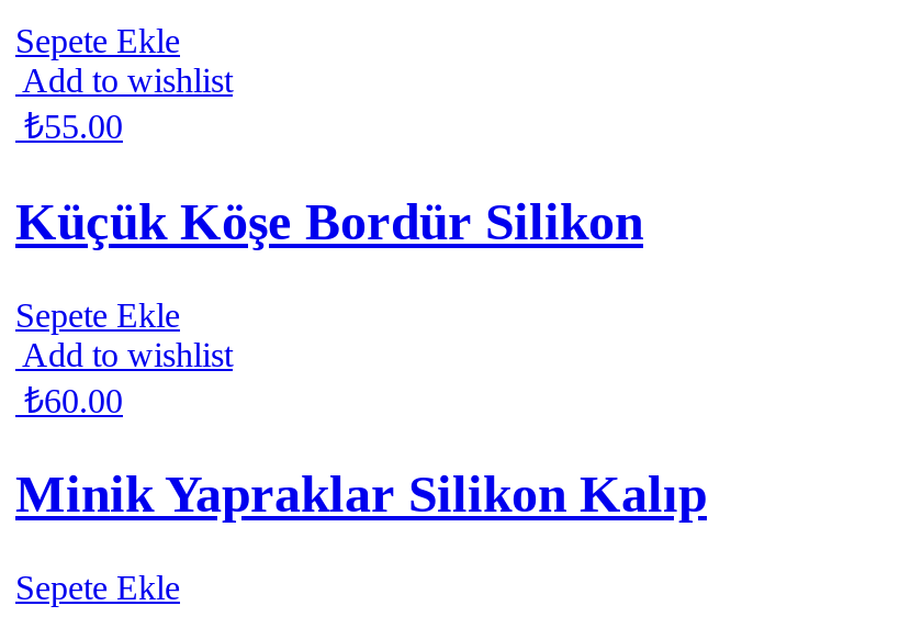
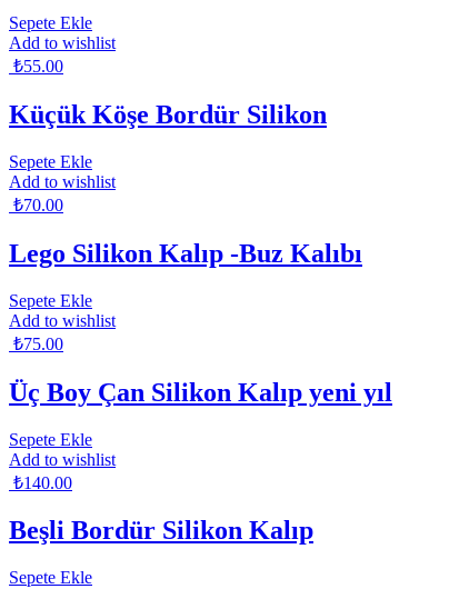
[15,381,707,523] ₺60.00 | Minik Yapraklar Silikon Kalıp -> [9,195,392,545] ₺70.00 | Lego Silikon Kalıp -Buz Kalıbı | Sepete Ekle | Add to wishlist | ₺75.00 | Üç Boy Çan Silikon Kalıp yeni yıl | Sepete Ekle | Add to wishlist | ₺140.00 | Beşli Bordür Silikon Kalıp

